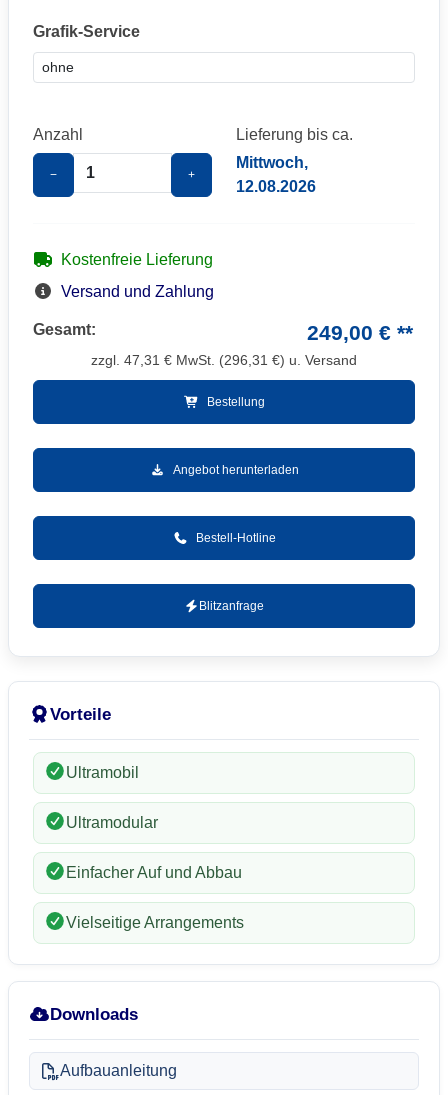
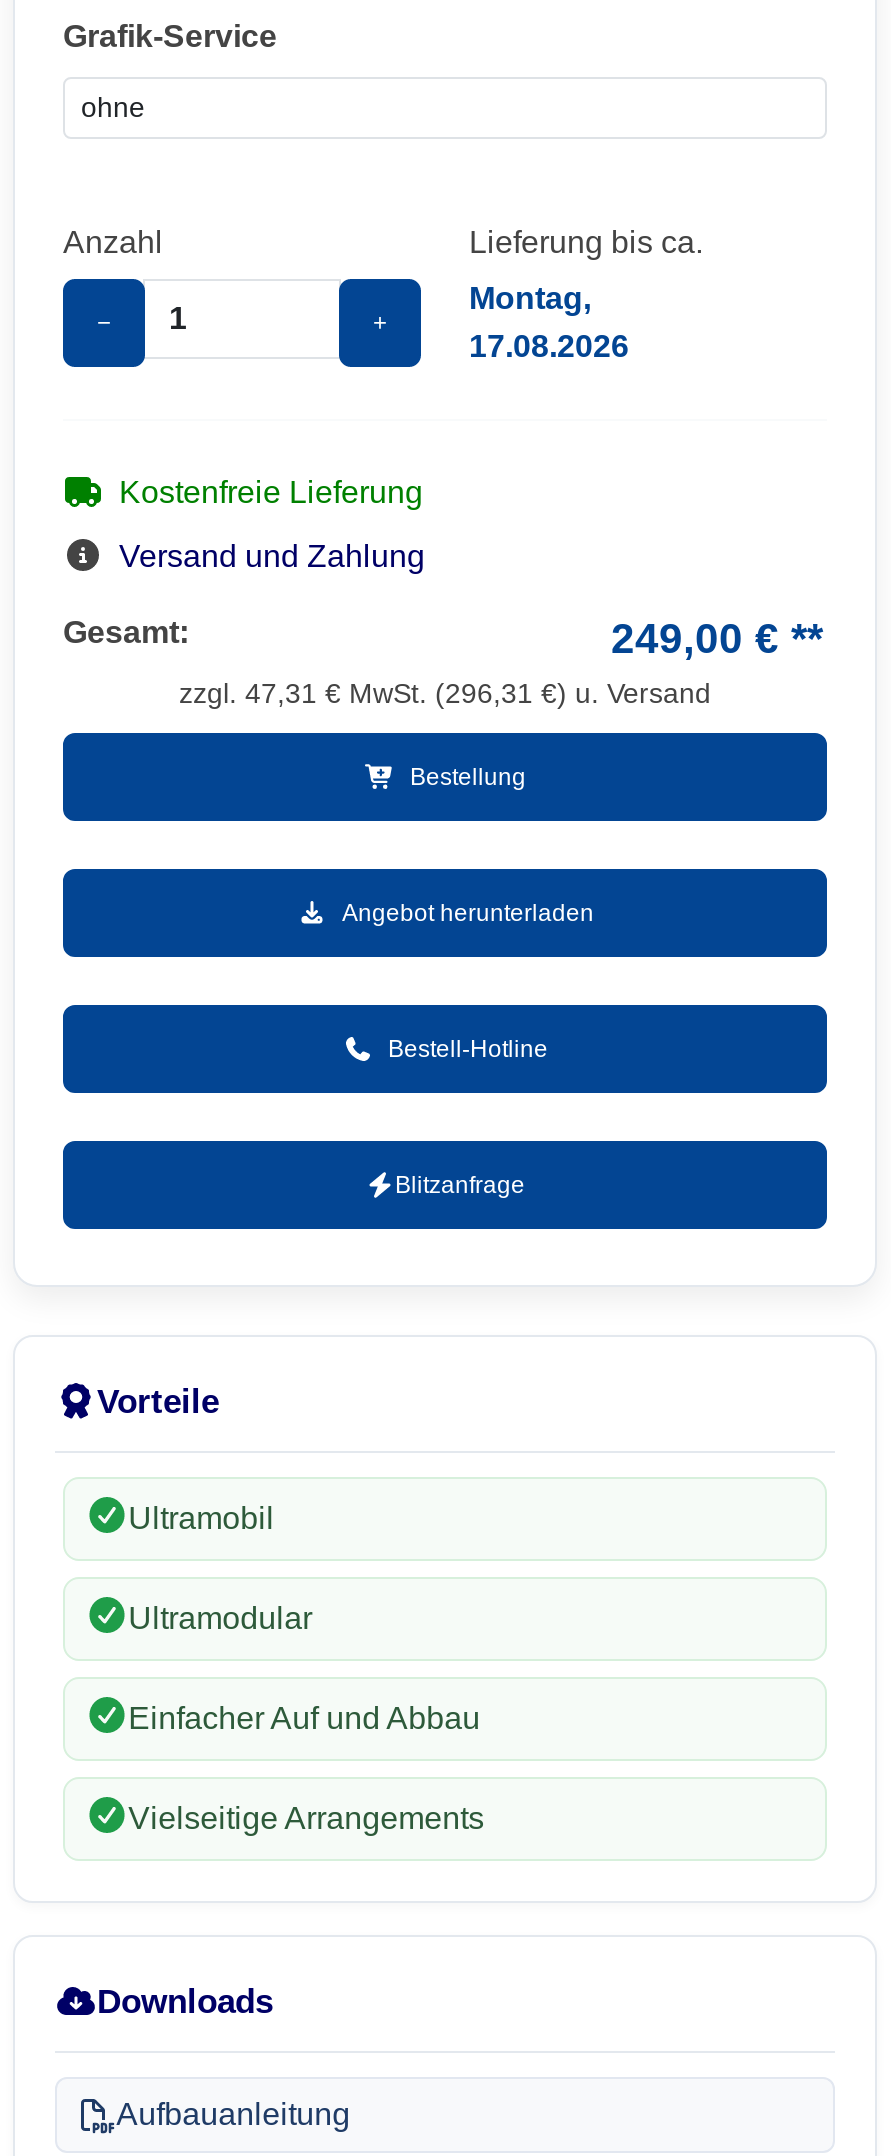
[236,153,316,194] Mittwoch, | 12.08.2026 -> [469,280,629,362] Montag, | 17.08.2026

